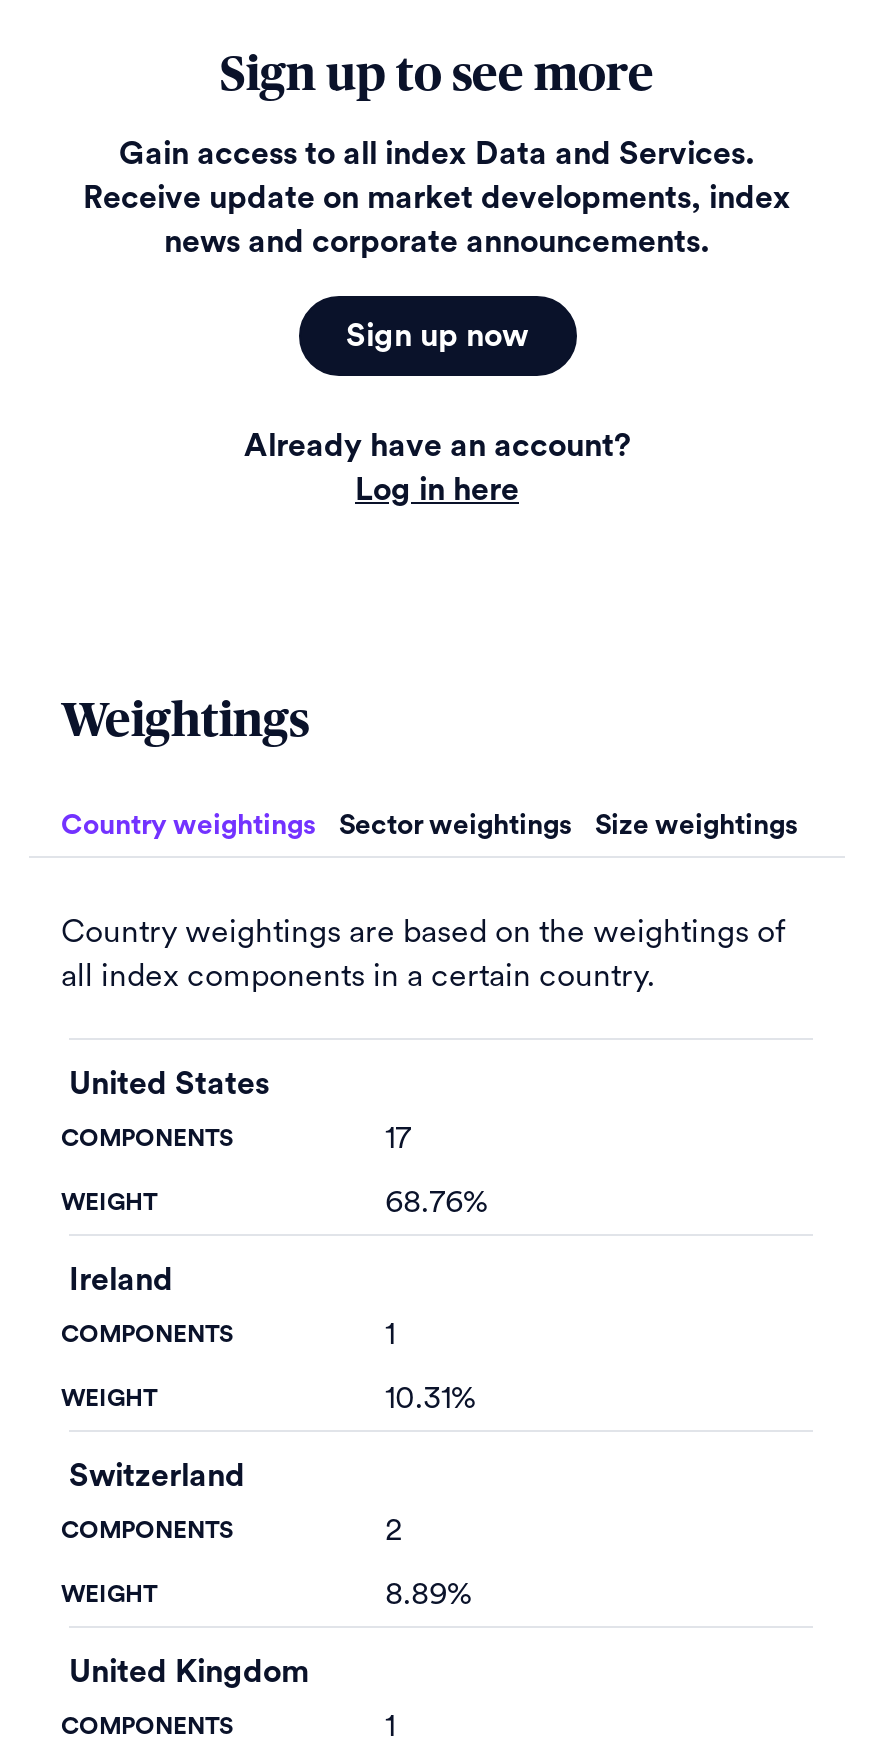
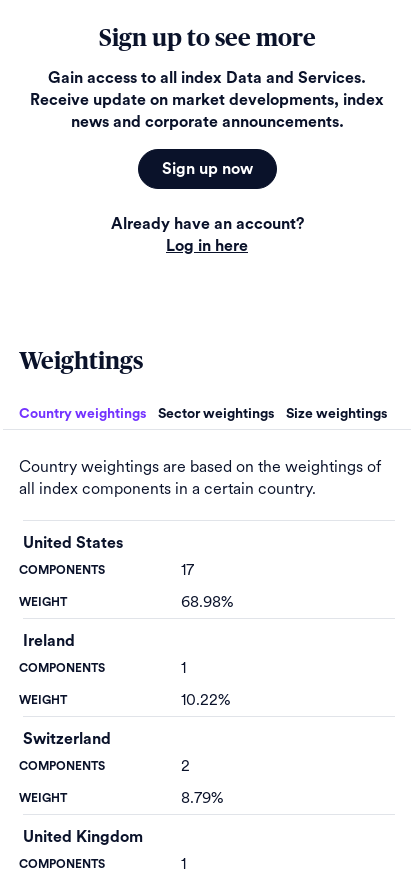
[385,1182,487,1220] 68.76% -> [181,592,233,611] 68.98%
[385,1378,475,1416] 10.31% -> [181,690,230,709] 10.22%
[385,1574,471,1612] 8.89% -> [181,788,223,807] 8.79%

